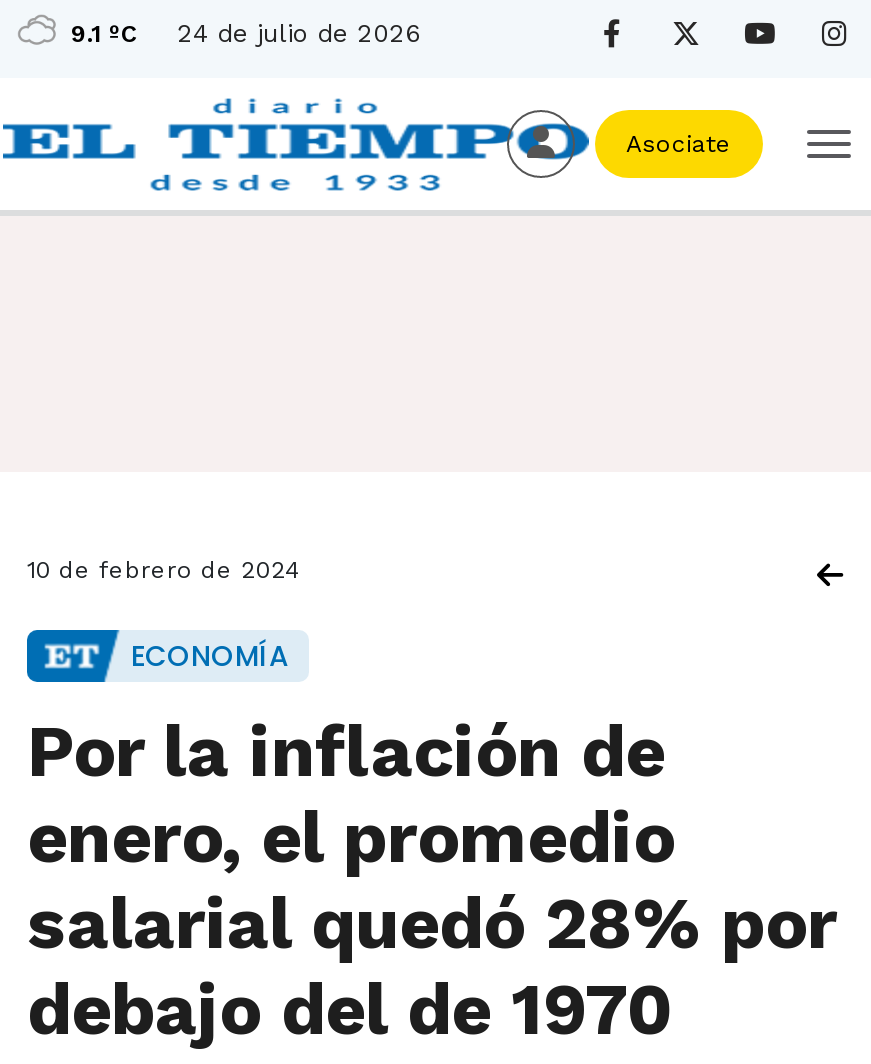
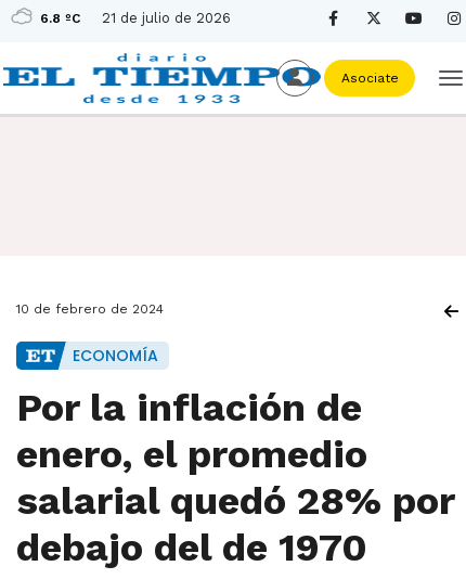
[71,20,137,48] 9.1 ºC -> [40,11,80,26] 6.8 ºC
[177,18,421,48] 24 de julio de 2026 -> [102,10,231,26] 21 de julio de 2026

